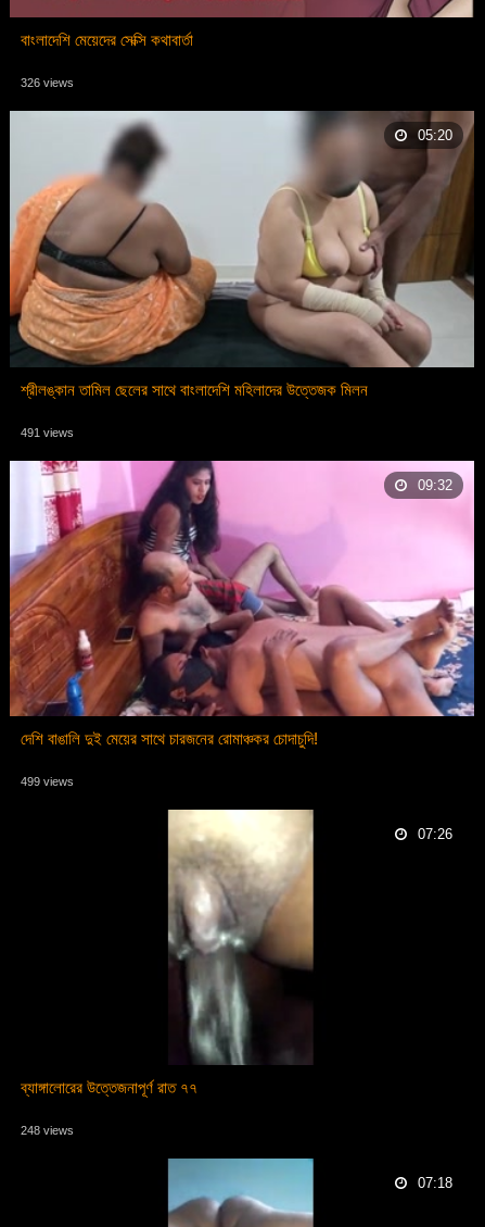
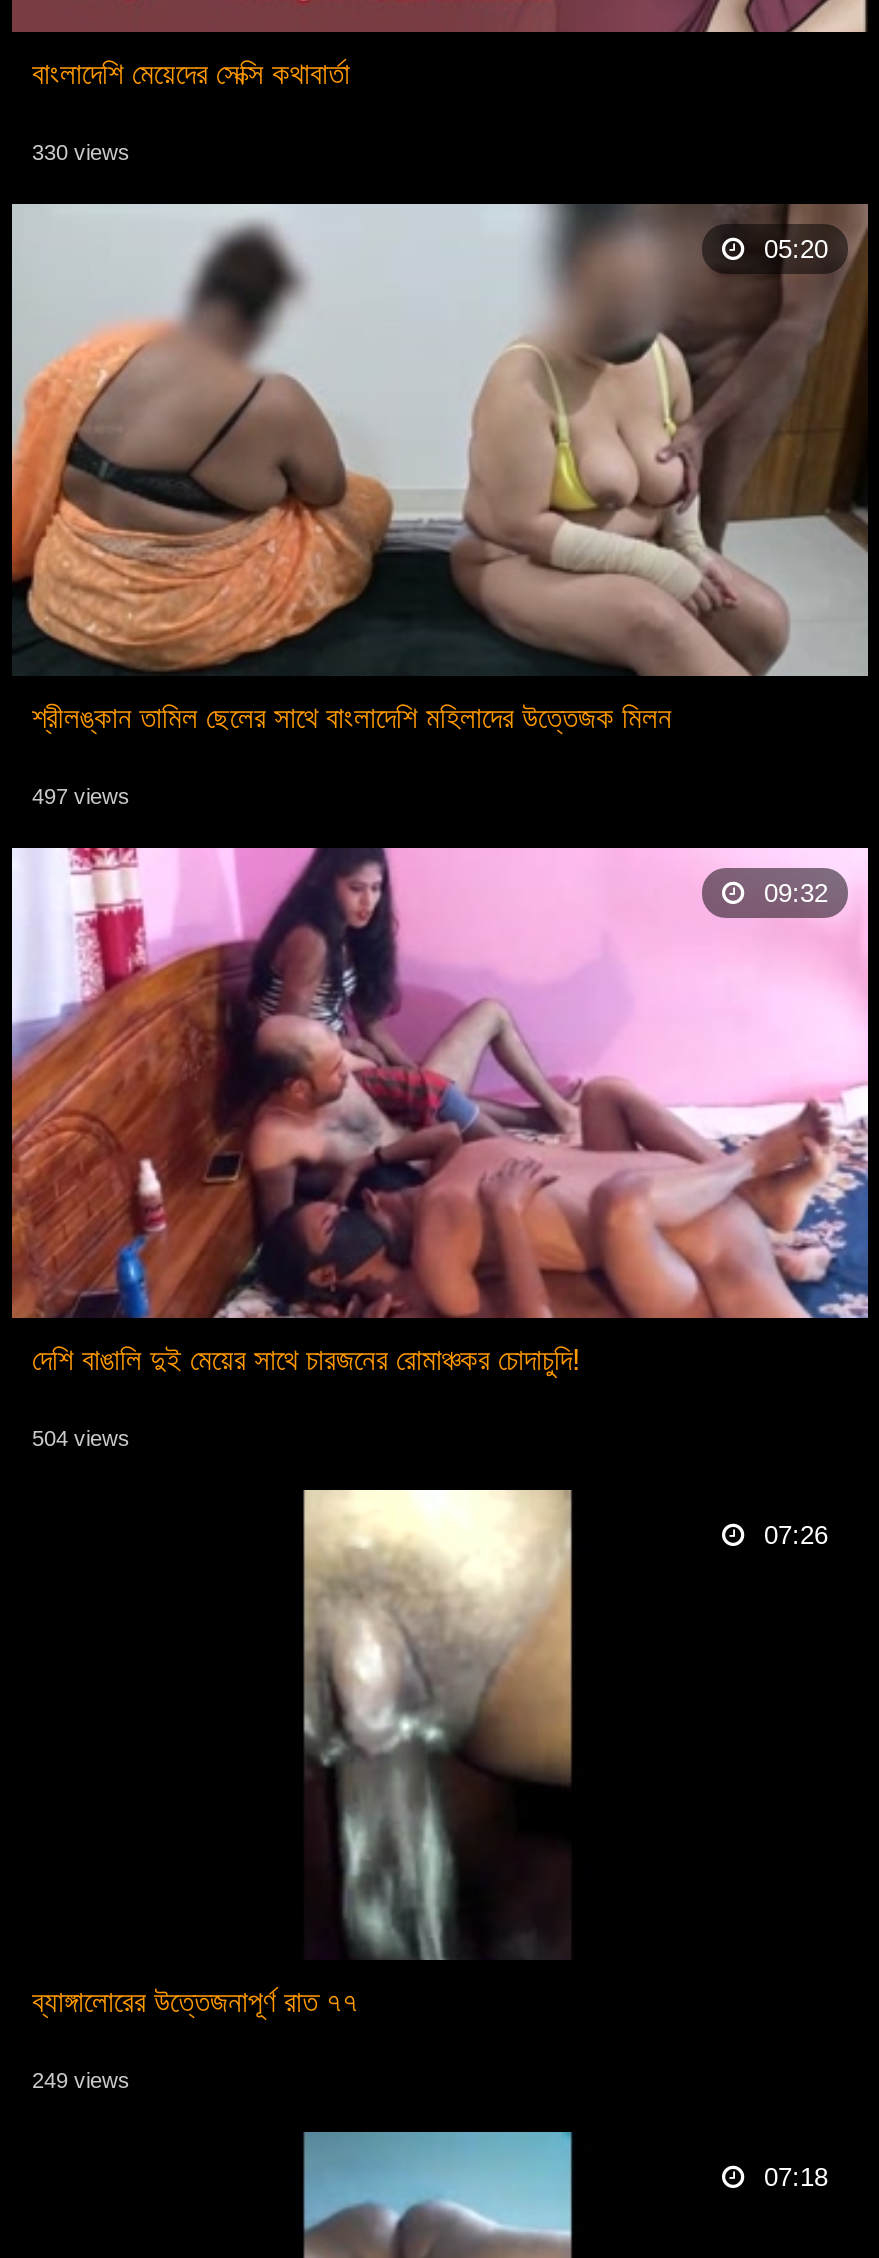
[21,76,74,89] 326 views -> [32,140,130,164] 330 views
[21,426,74,439] 491 views -> [32,783,130,807] 497 views
[21,775,74,788] 499 views -> [32,1426,130,1450] 504 views
[21,1124,74,1137] 248 views -> [32,2069,130,2093] 249 views

